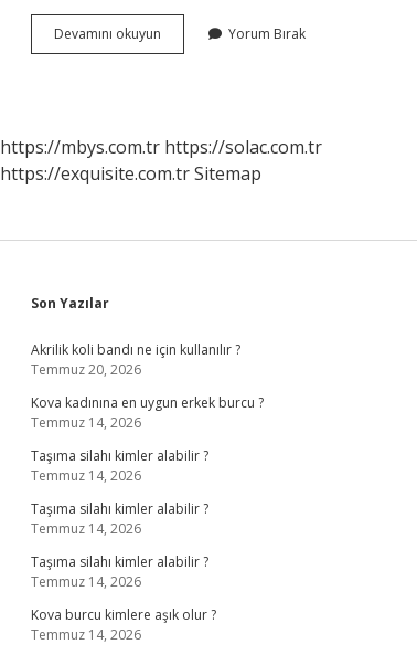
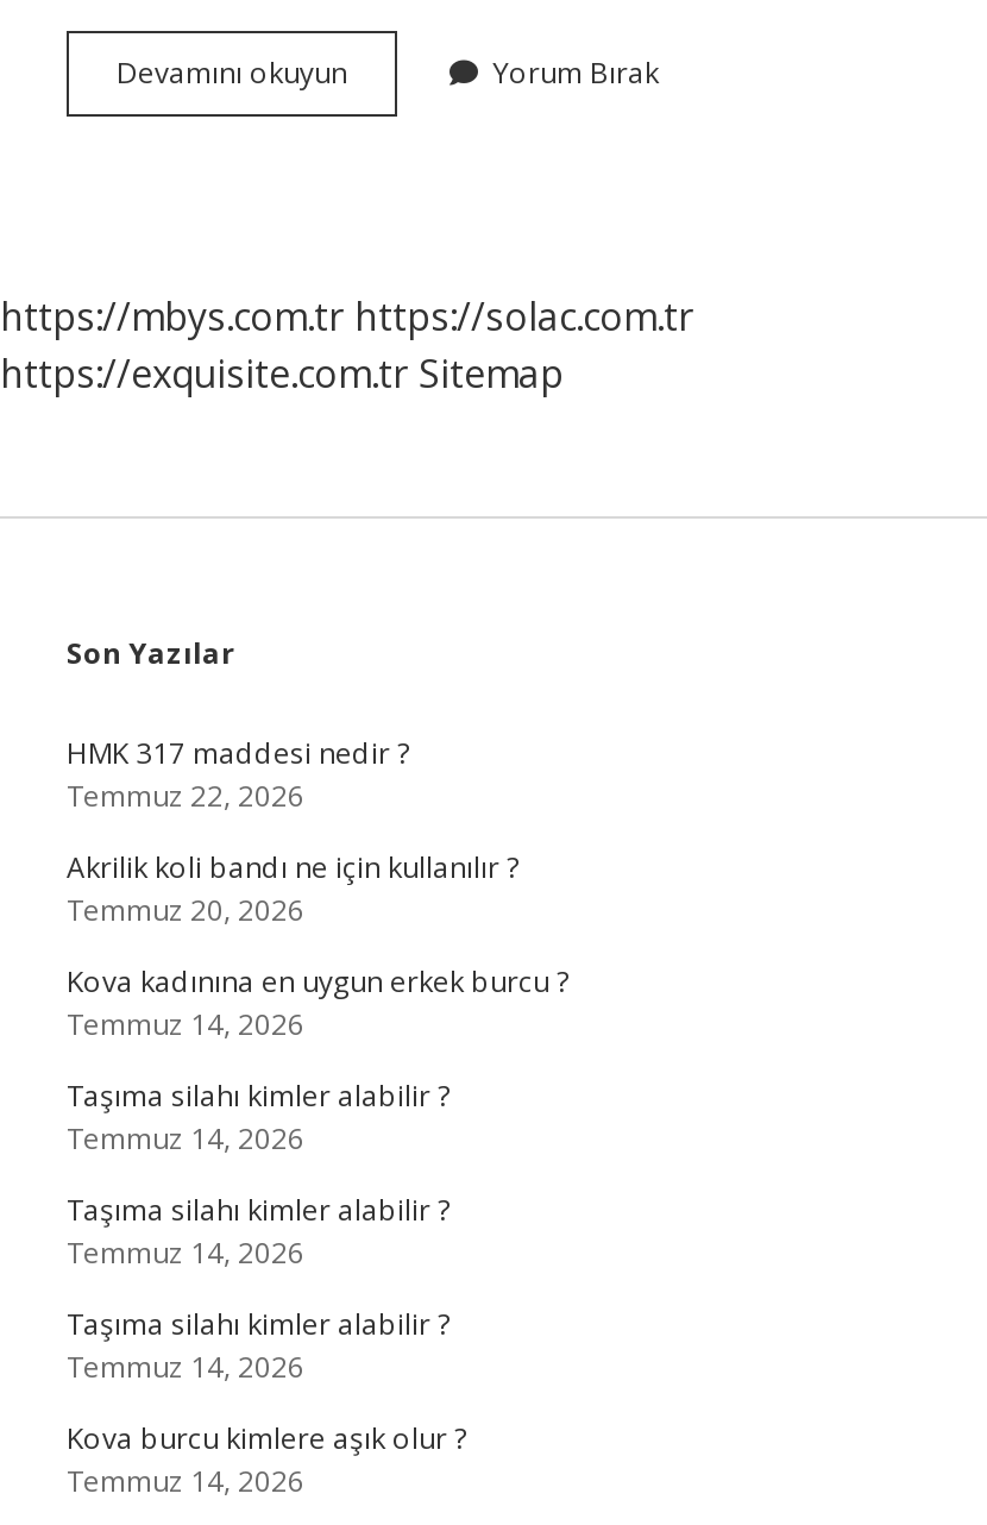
none -> [67,733,409,816] HMK 317 maddesi nedir ? | Temmuz 22, 2026

